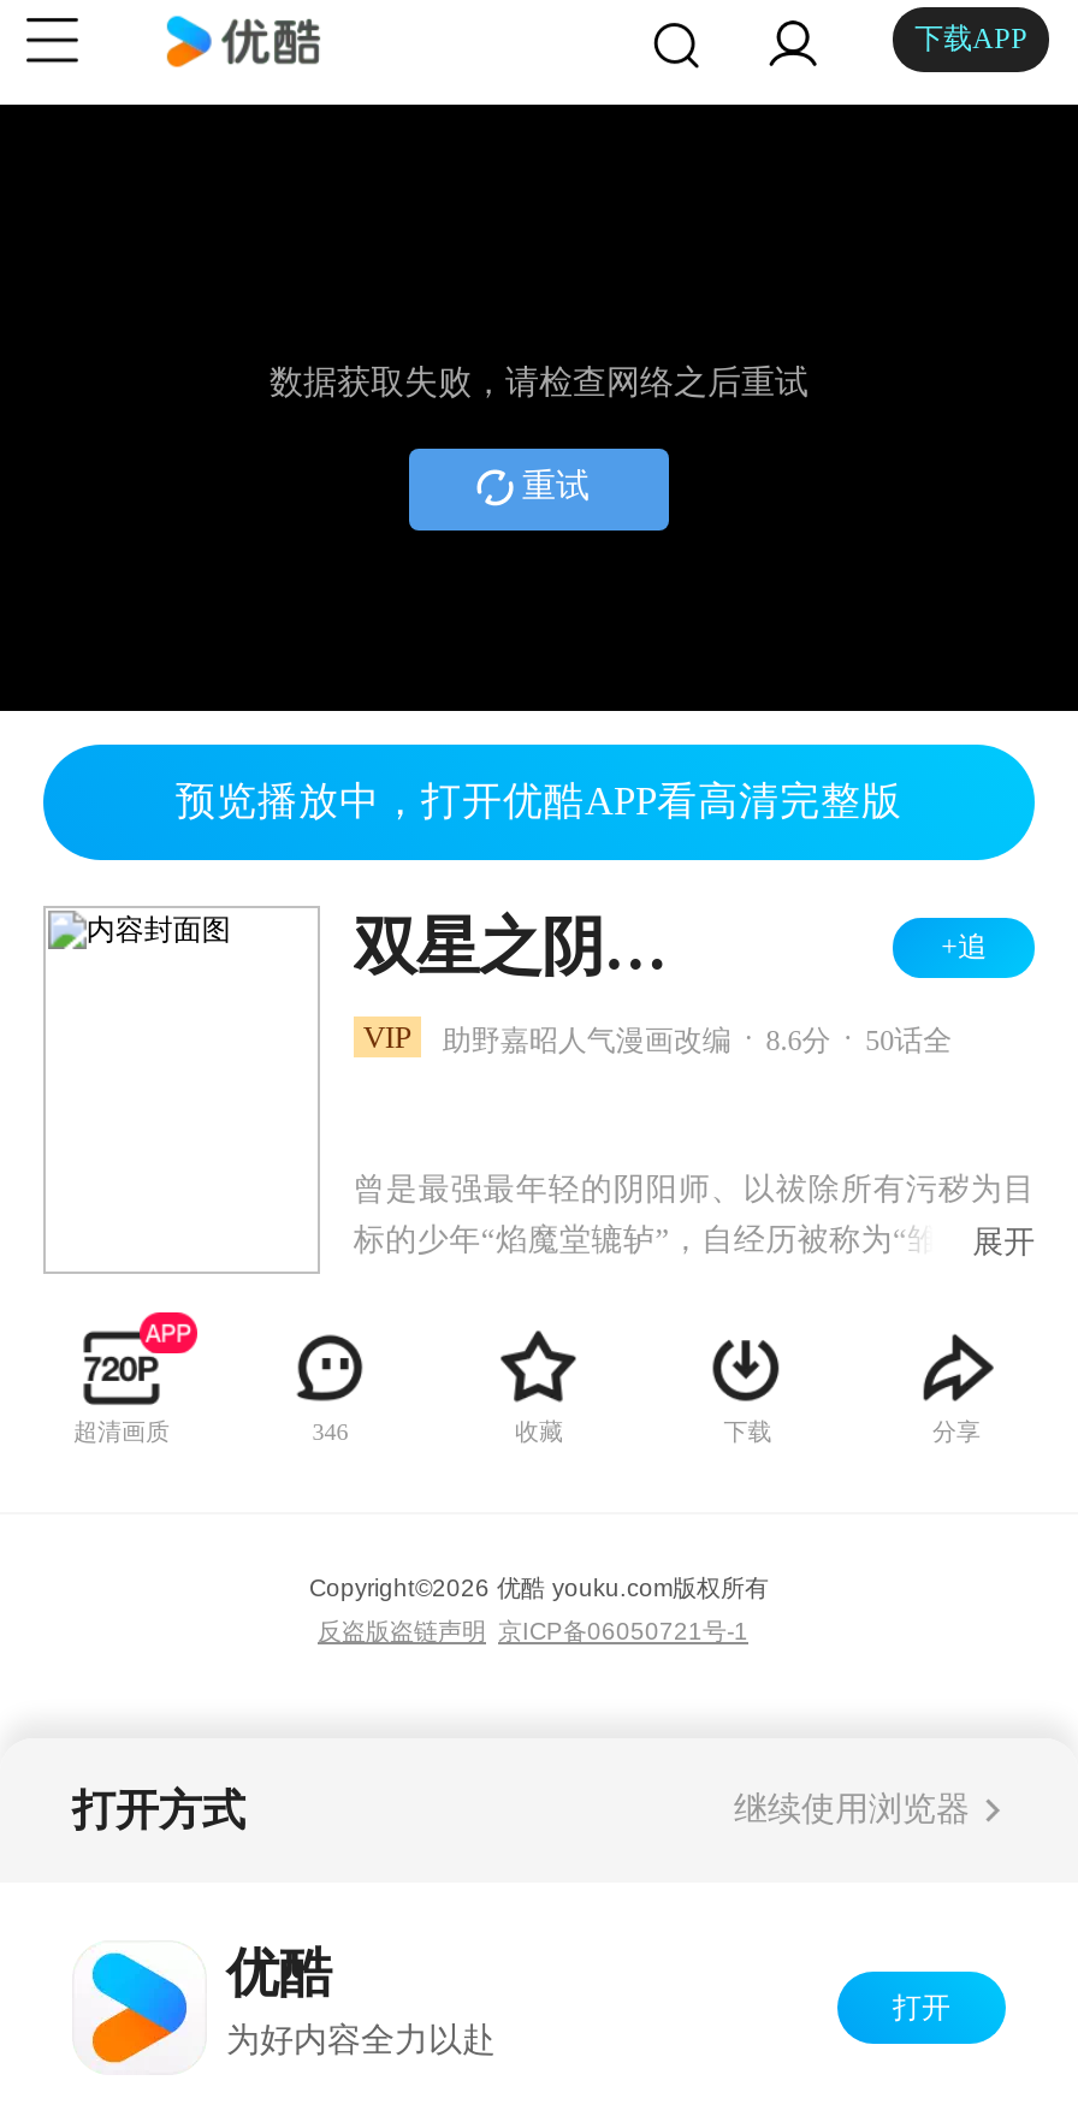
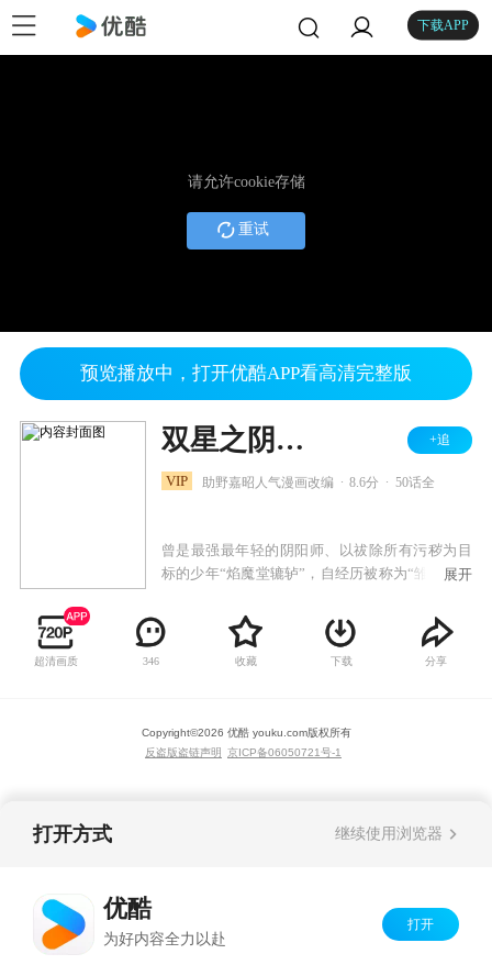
[269,365,808,401] 数据获取失败，请检查网络之后重试 -> [187,174,305,190] 请允许cookie存储

